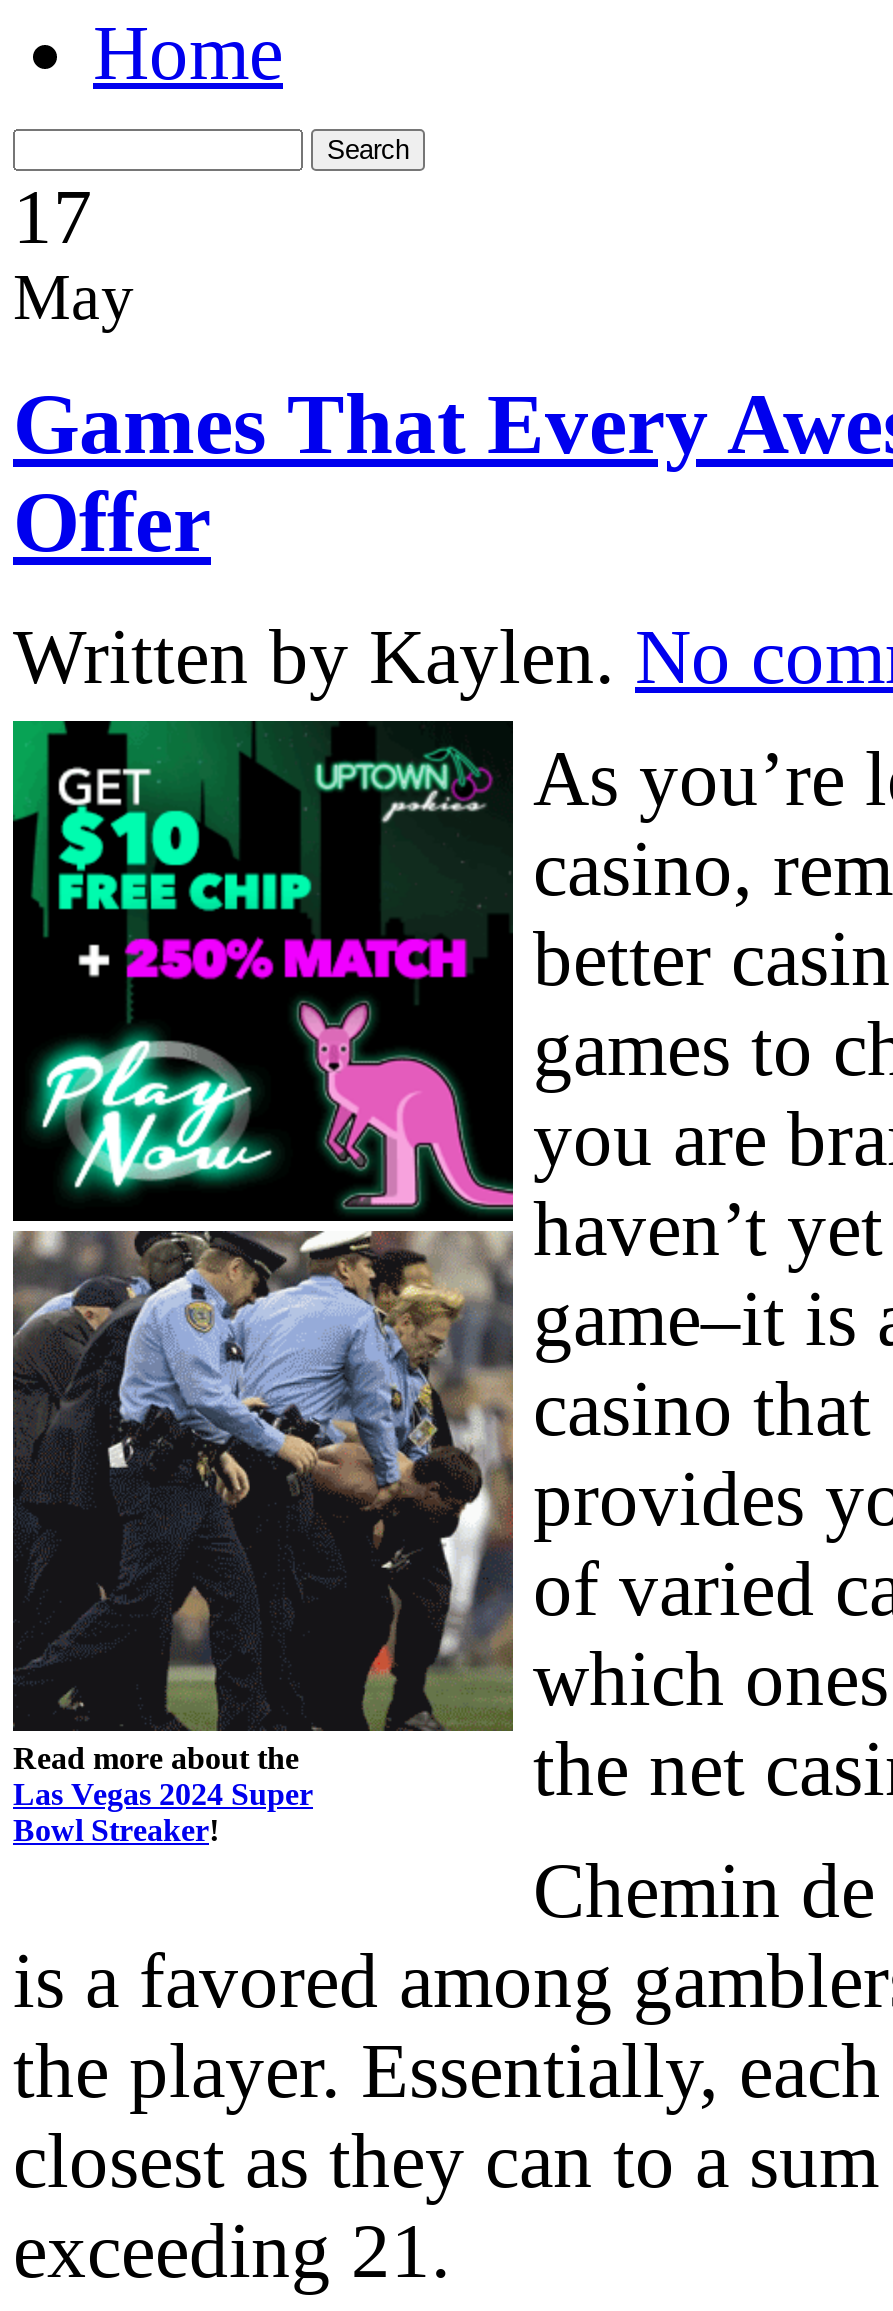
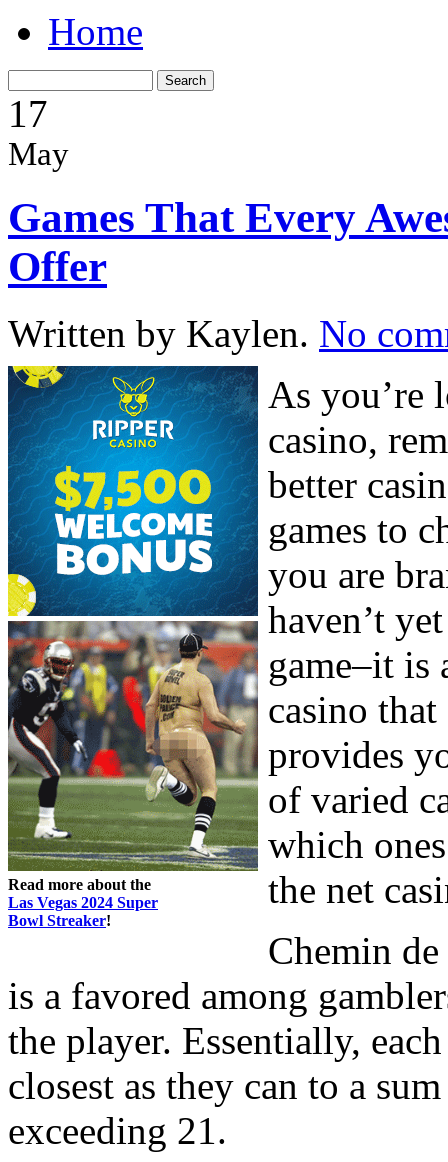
[11,719,515,1731] [image] -> [7,365,259,871] [image]

